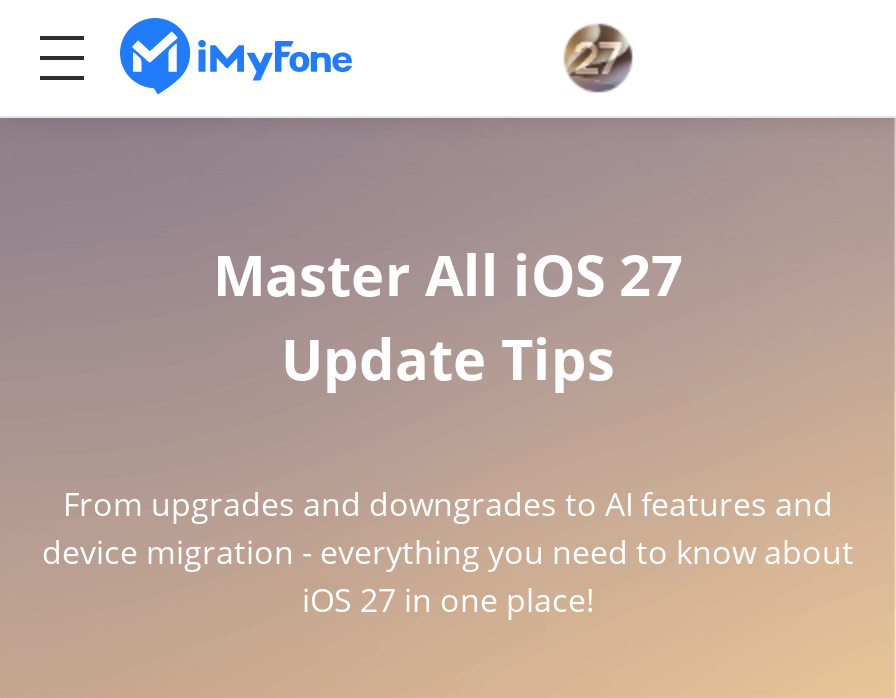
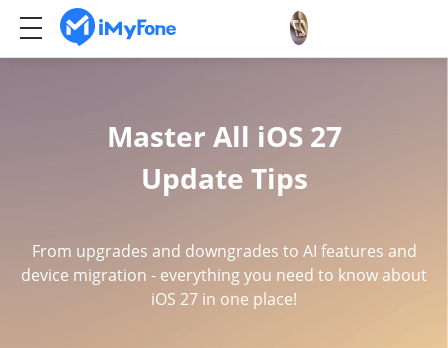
[562,24,636,92] [image] -> [282,11,316,45] [image]

